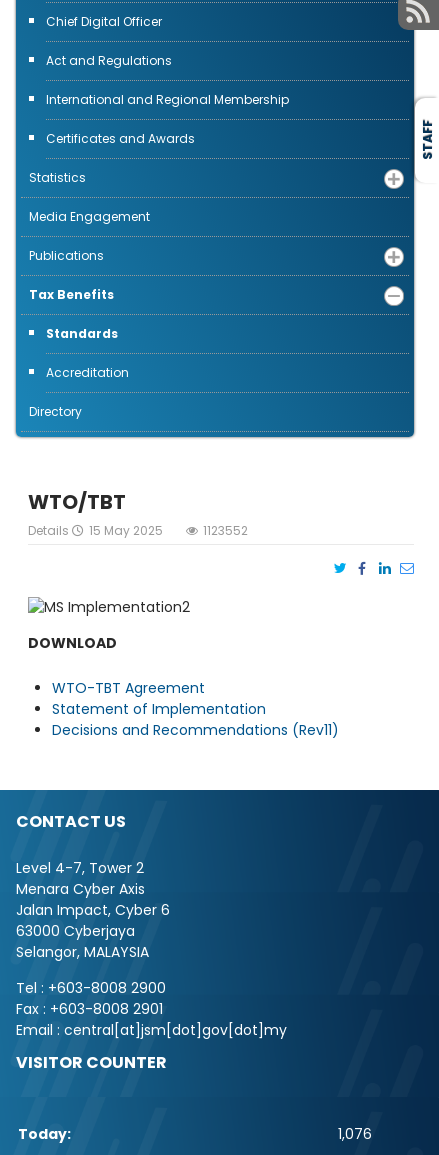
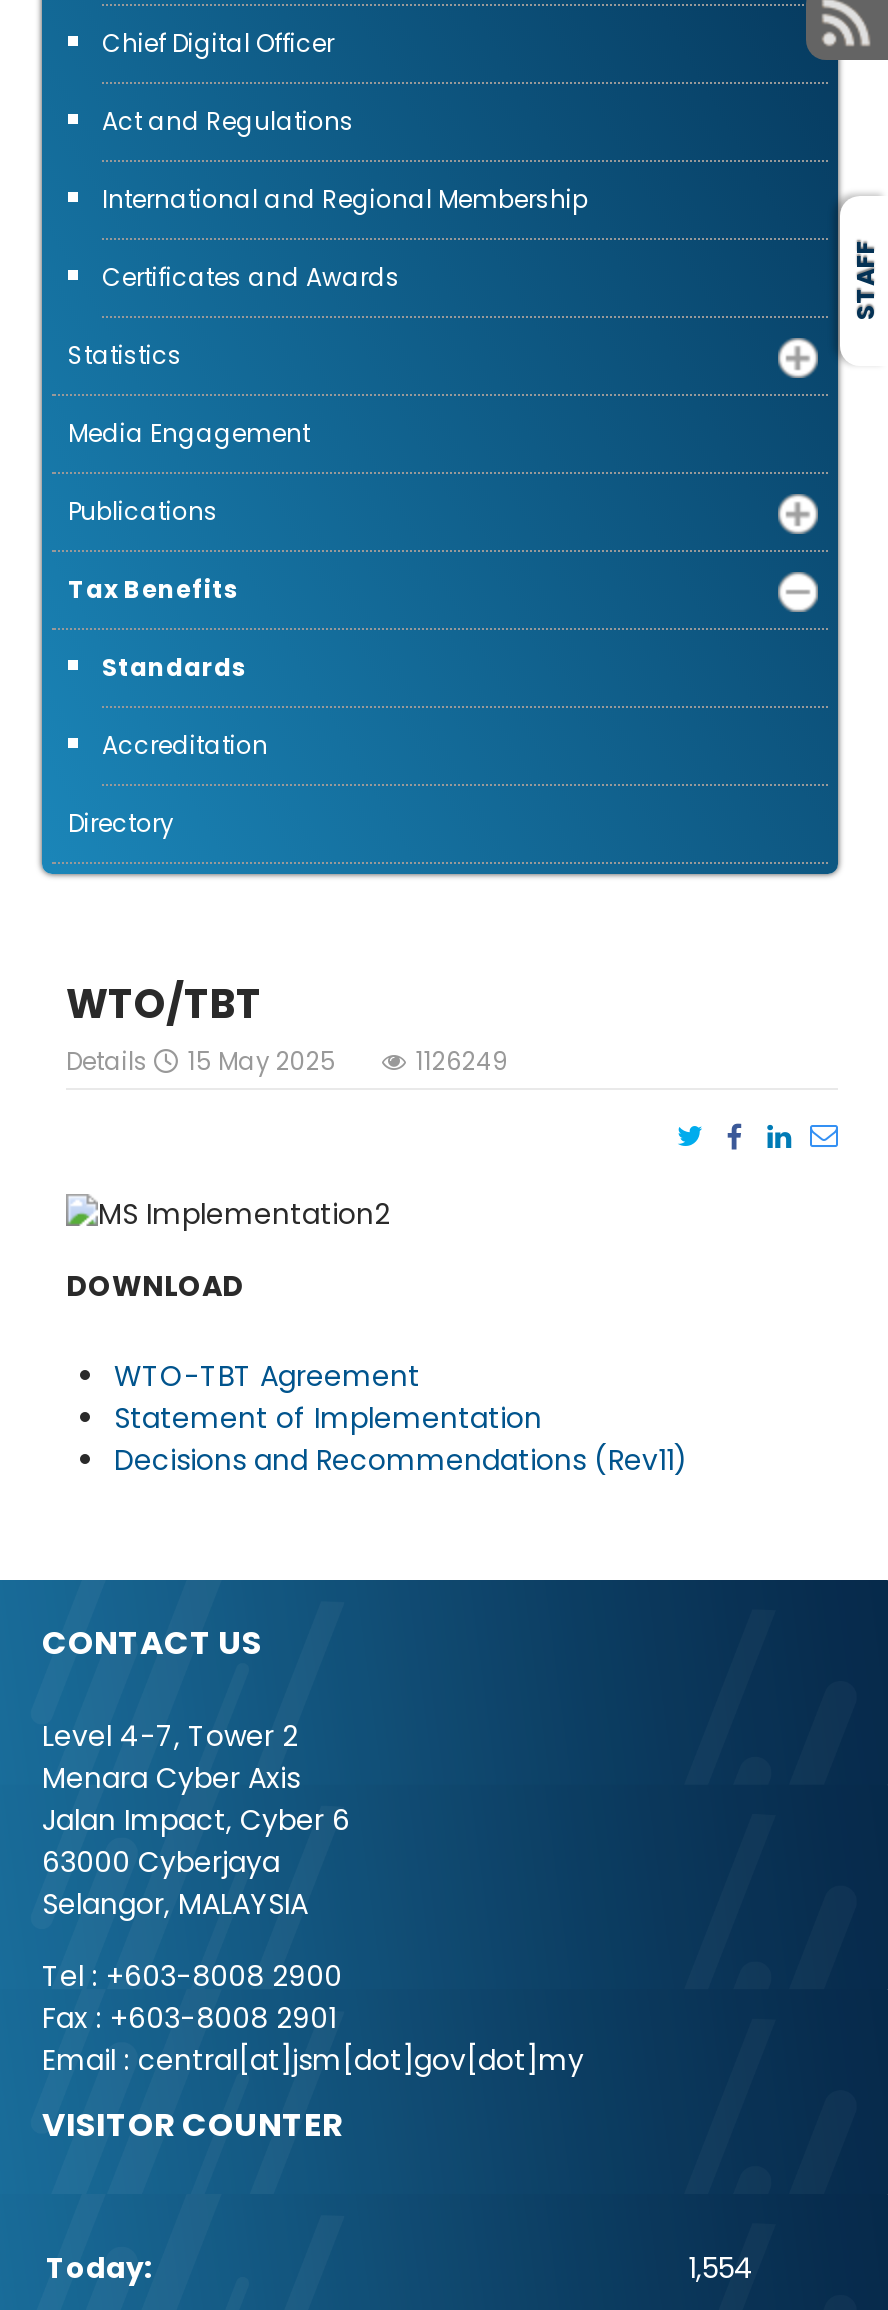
[203,521,248,538] 1123552 -> [416,1043,508,1077] 1126249
[338,1124,372,1144] 1,076 -> [688,2247,754,2287] 1,554

